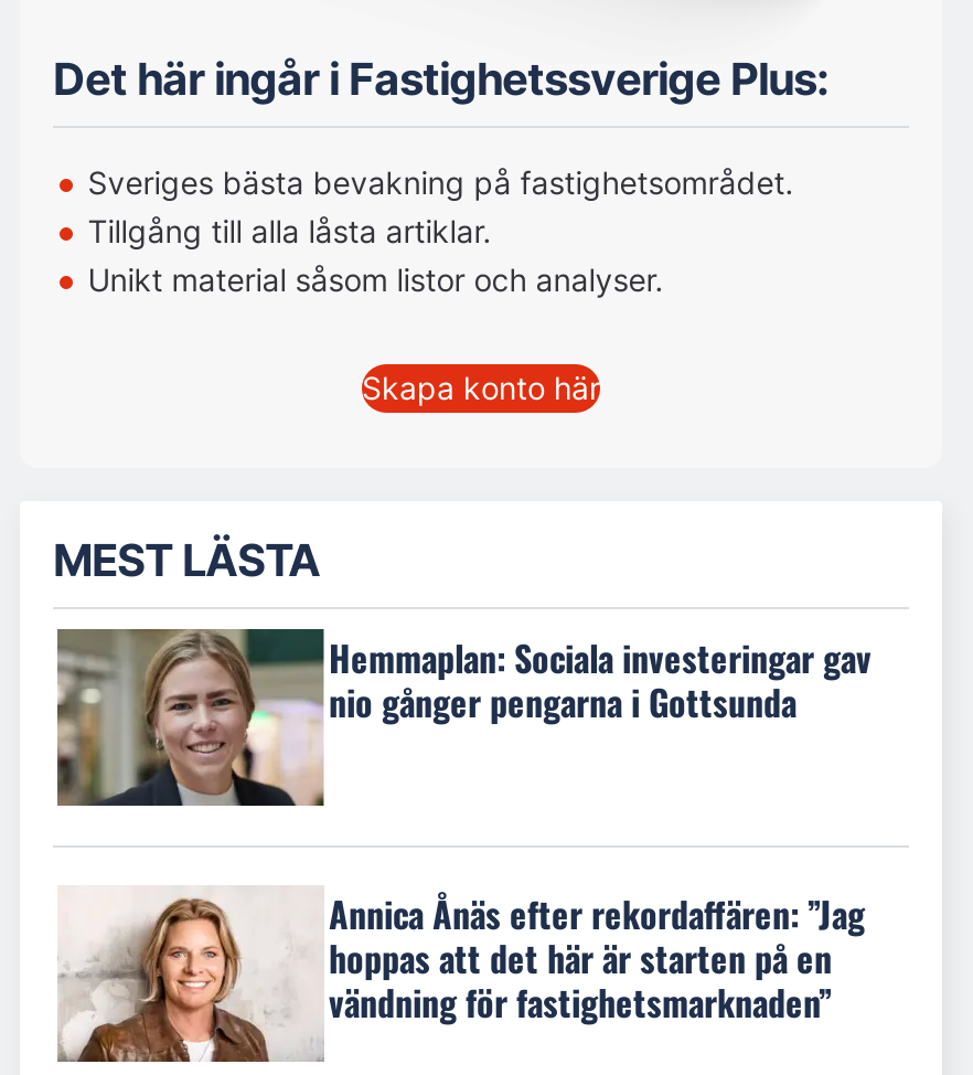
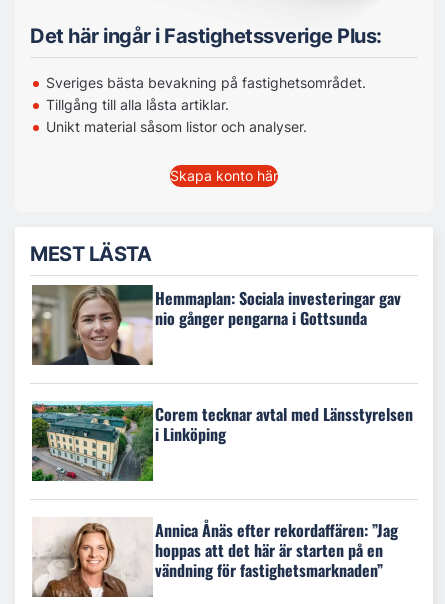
none -> [31,401,413,482] [image] | Corem tecknar avtal med Länsstyrelsen | i Linköping

